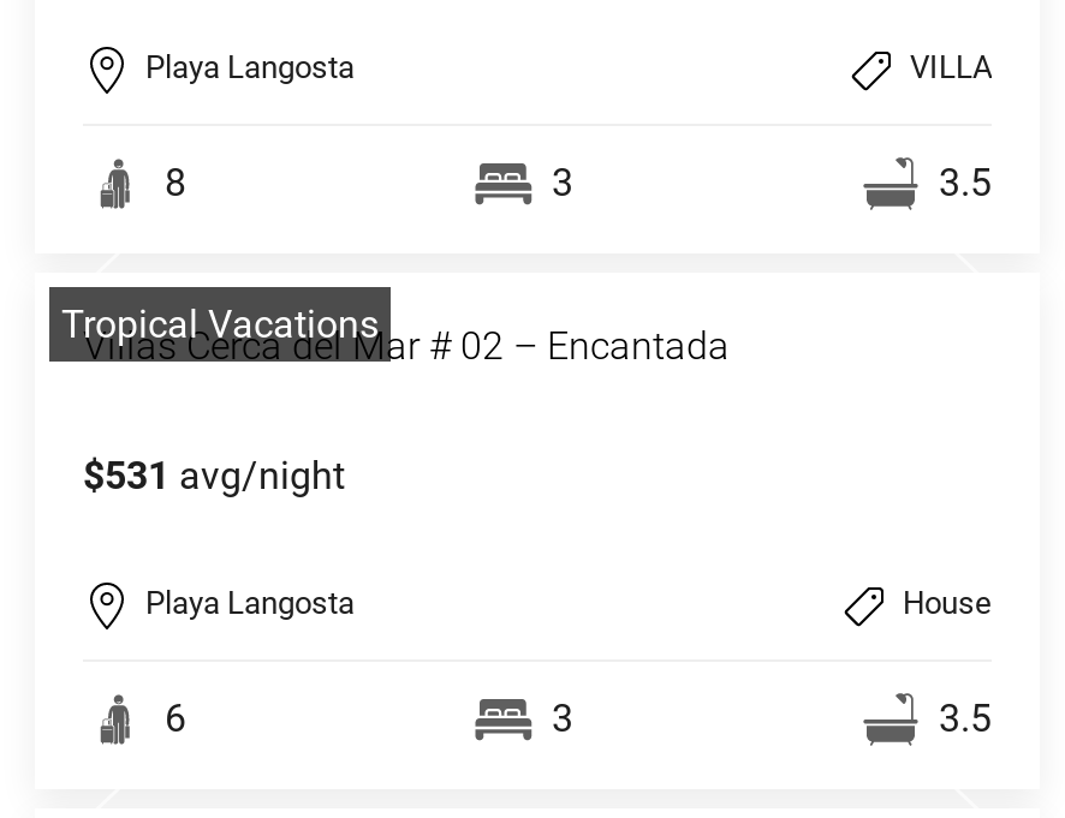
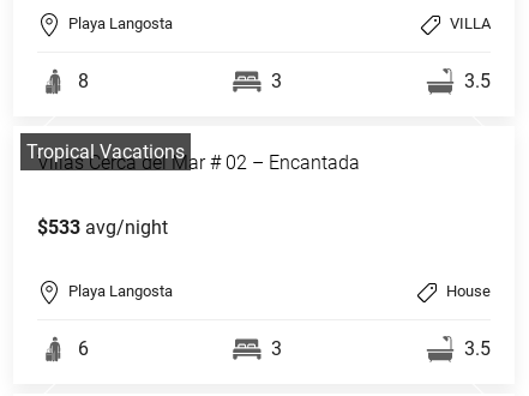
[83,453,345,498] $531 avg/night -> [37,216,168,239] $533 avg/night

